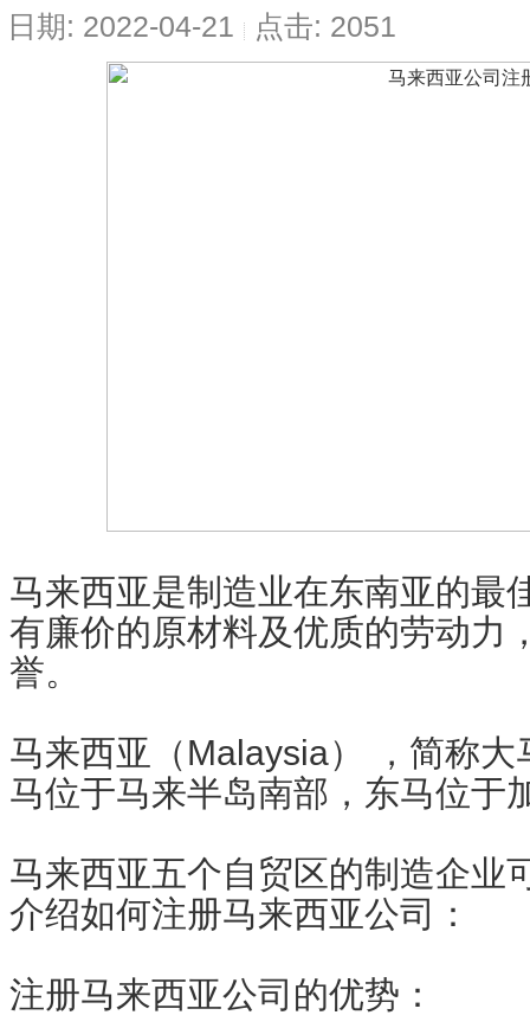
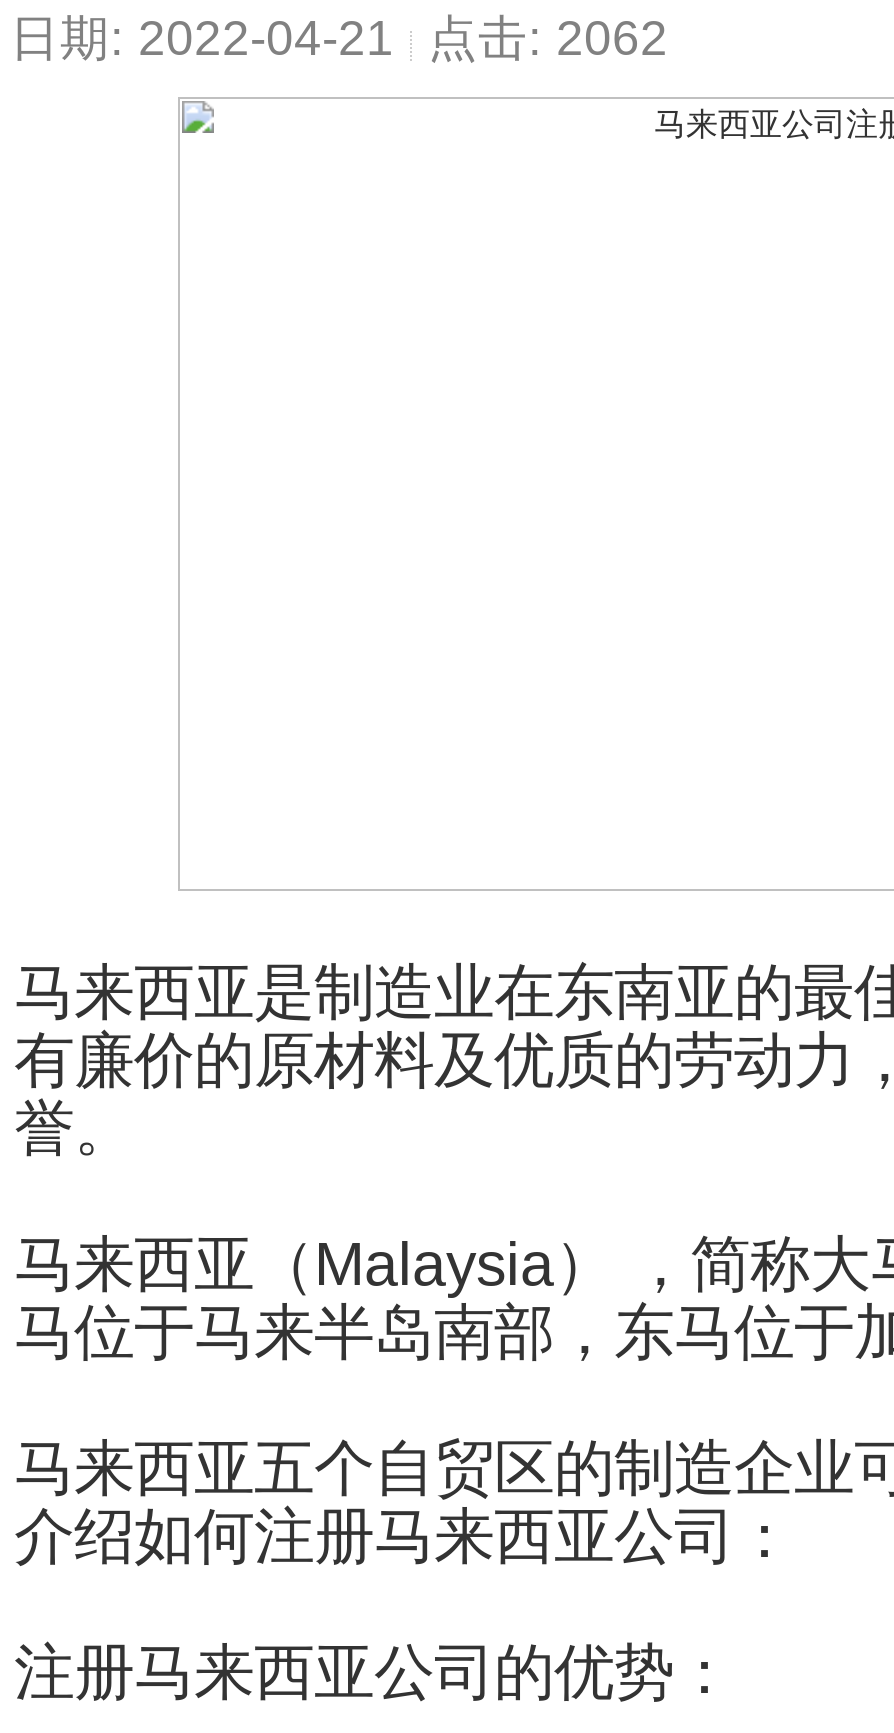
[7,11,396,43] 日期: 2022-04-21 点击: 2051 -> [10,11,668,65] 日期: 2022-04-21 点击: 2062

